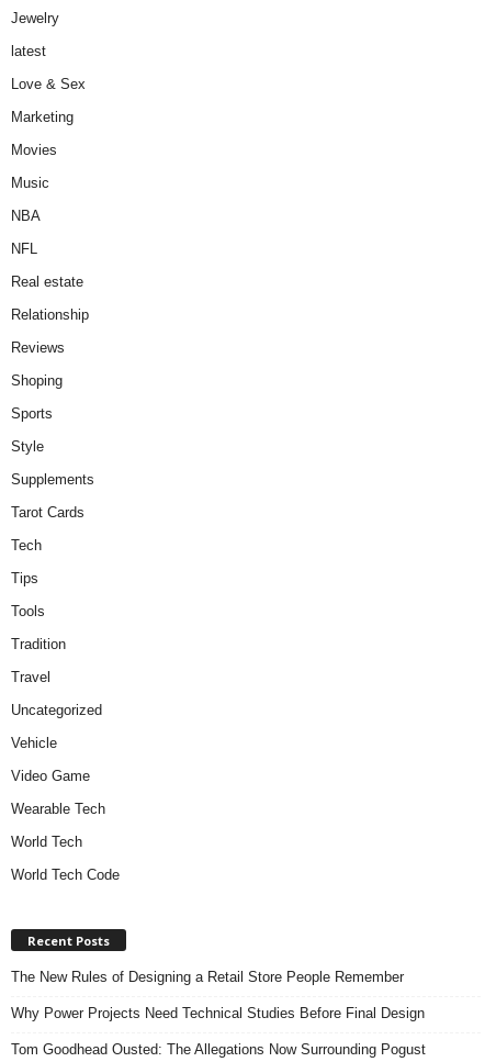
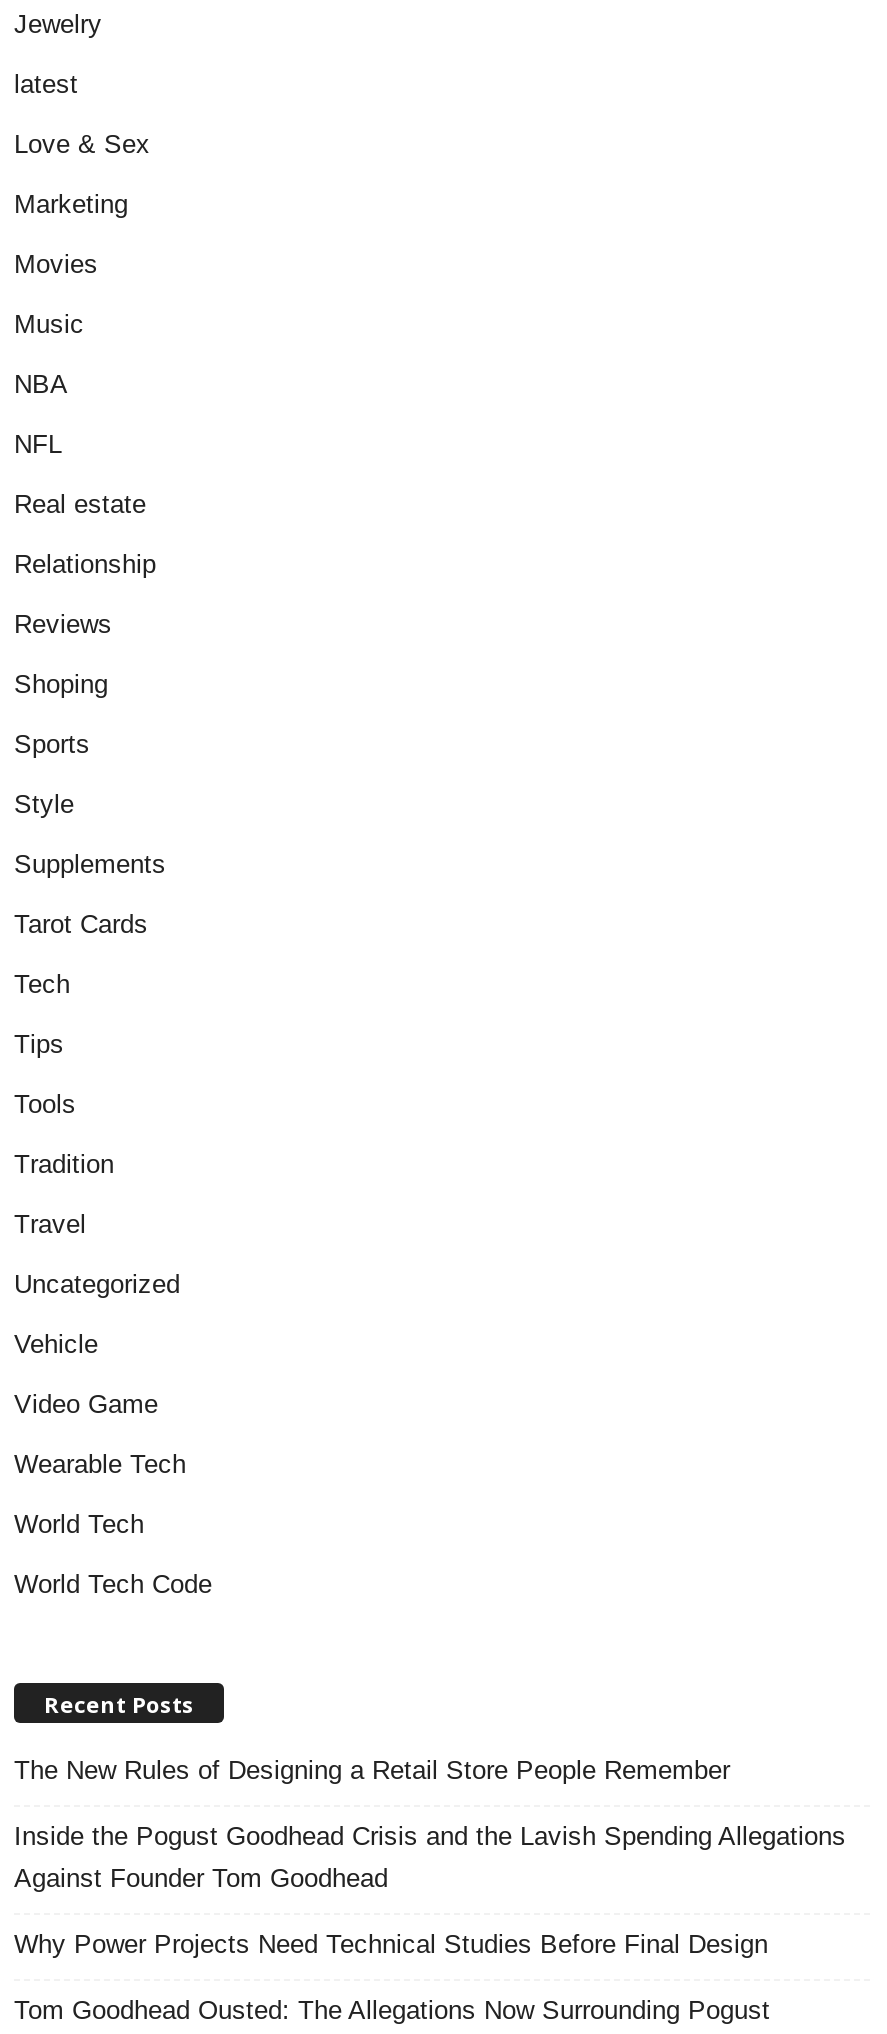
none -> [14,1821,846,1893] Inside the Pogust Goodhead Crisis and the Lavish Spending Allegations | Against Founder Tom Goodhead

